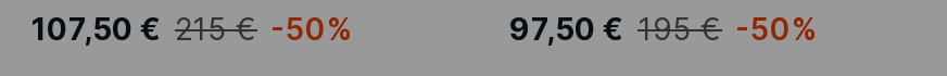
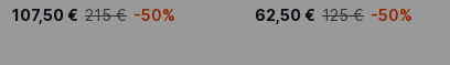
[509,9,818,46] 97,50 € 195 € -50% -> [255,6,413,24] 62,50 € 125 € -50%

